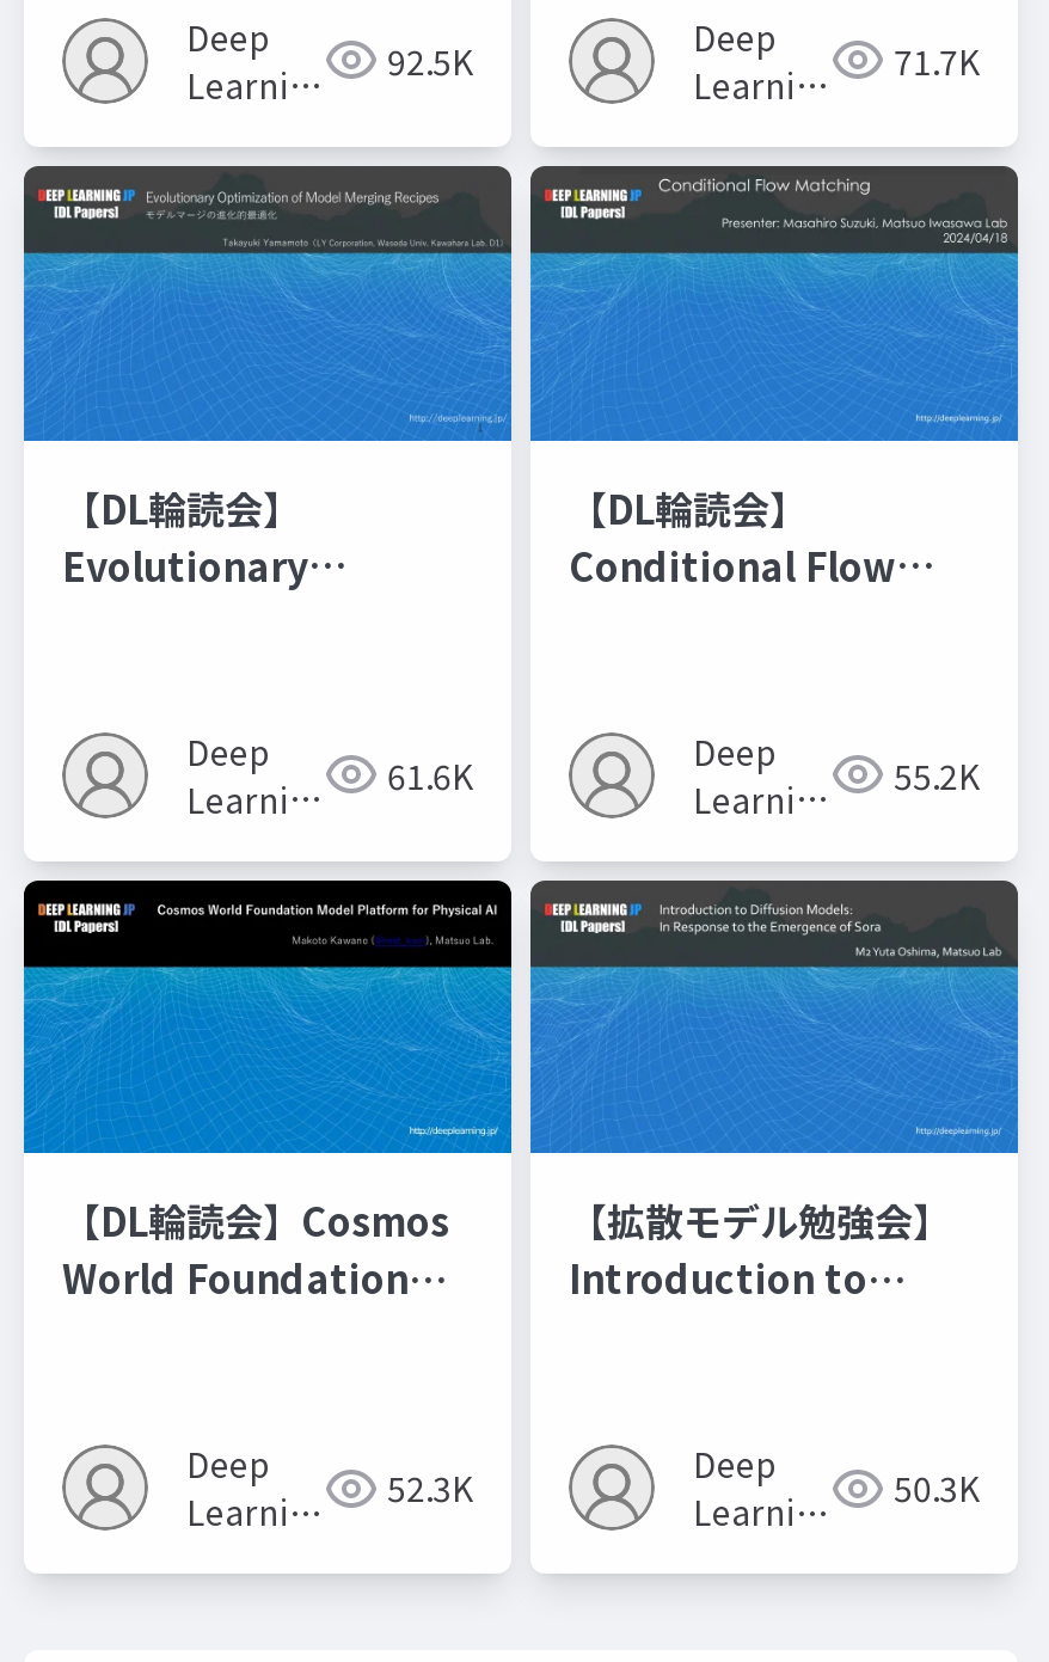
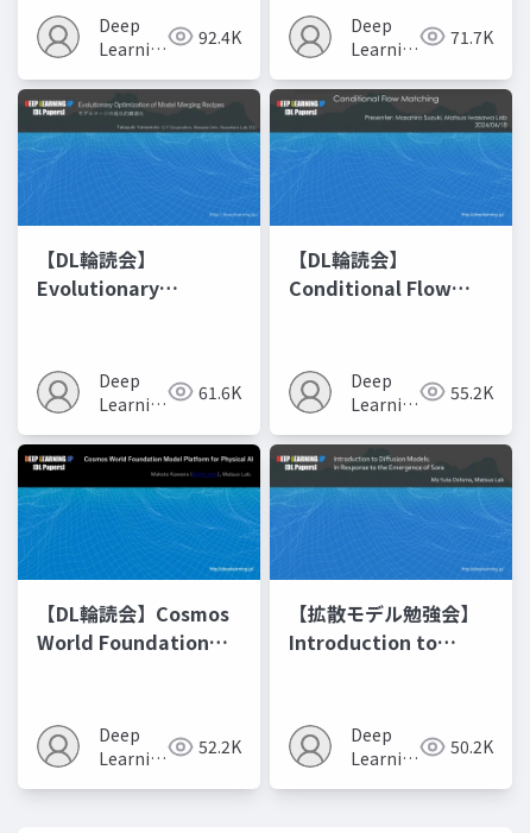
[387,37,473,84] 92.5K -> [198,25,241,48] 92.4K
[387,1464,473,1512] 52.3K -> [198,735,241,758] 52.2K
[894,1464,980,1512] 50.3K -> [450,735,493,758] 50.2K

